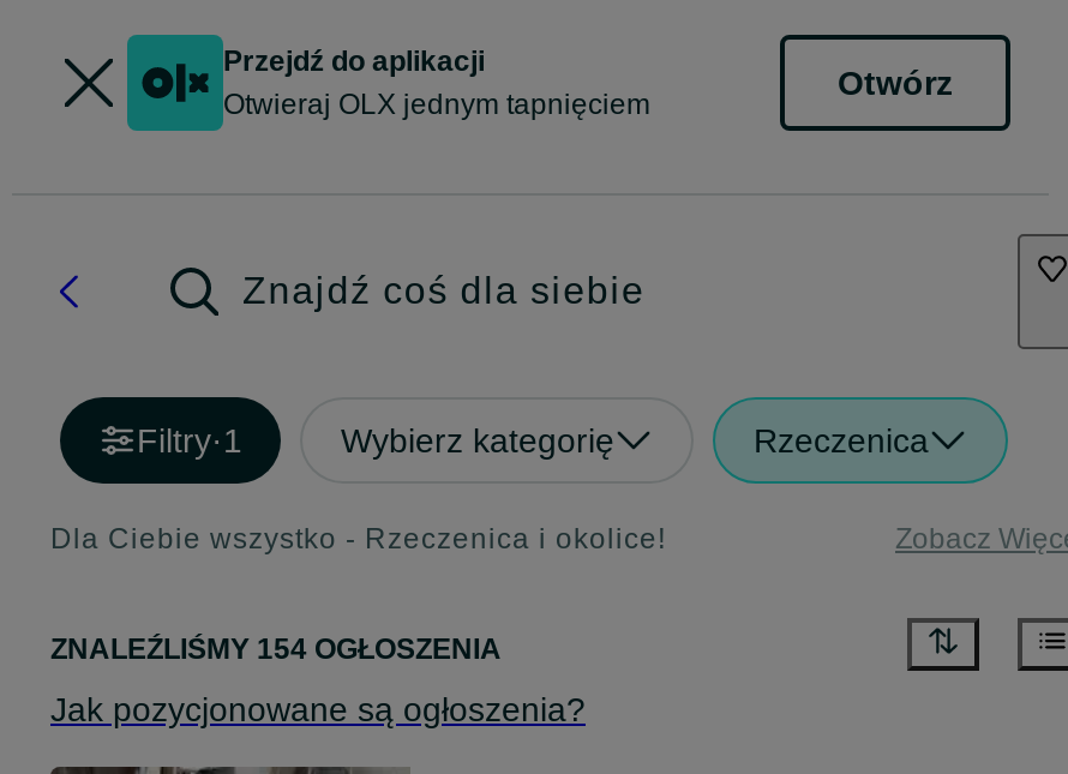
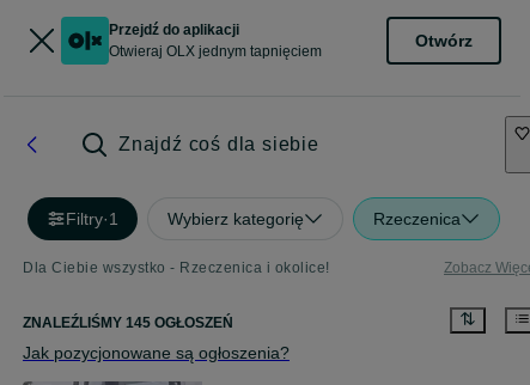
[50,633,502,667] ZNALEŹLIŚMY 154 OGŁOSZENIA -> [23,315,233,332] ZNALEŹLIŚMY 145 OGŁOSZEŃ

